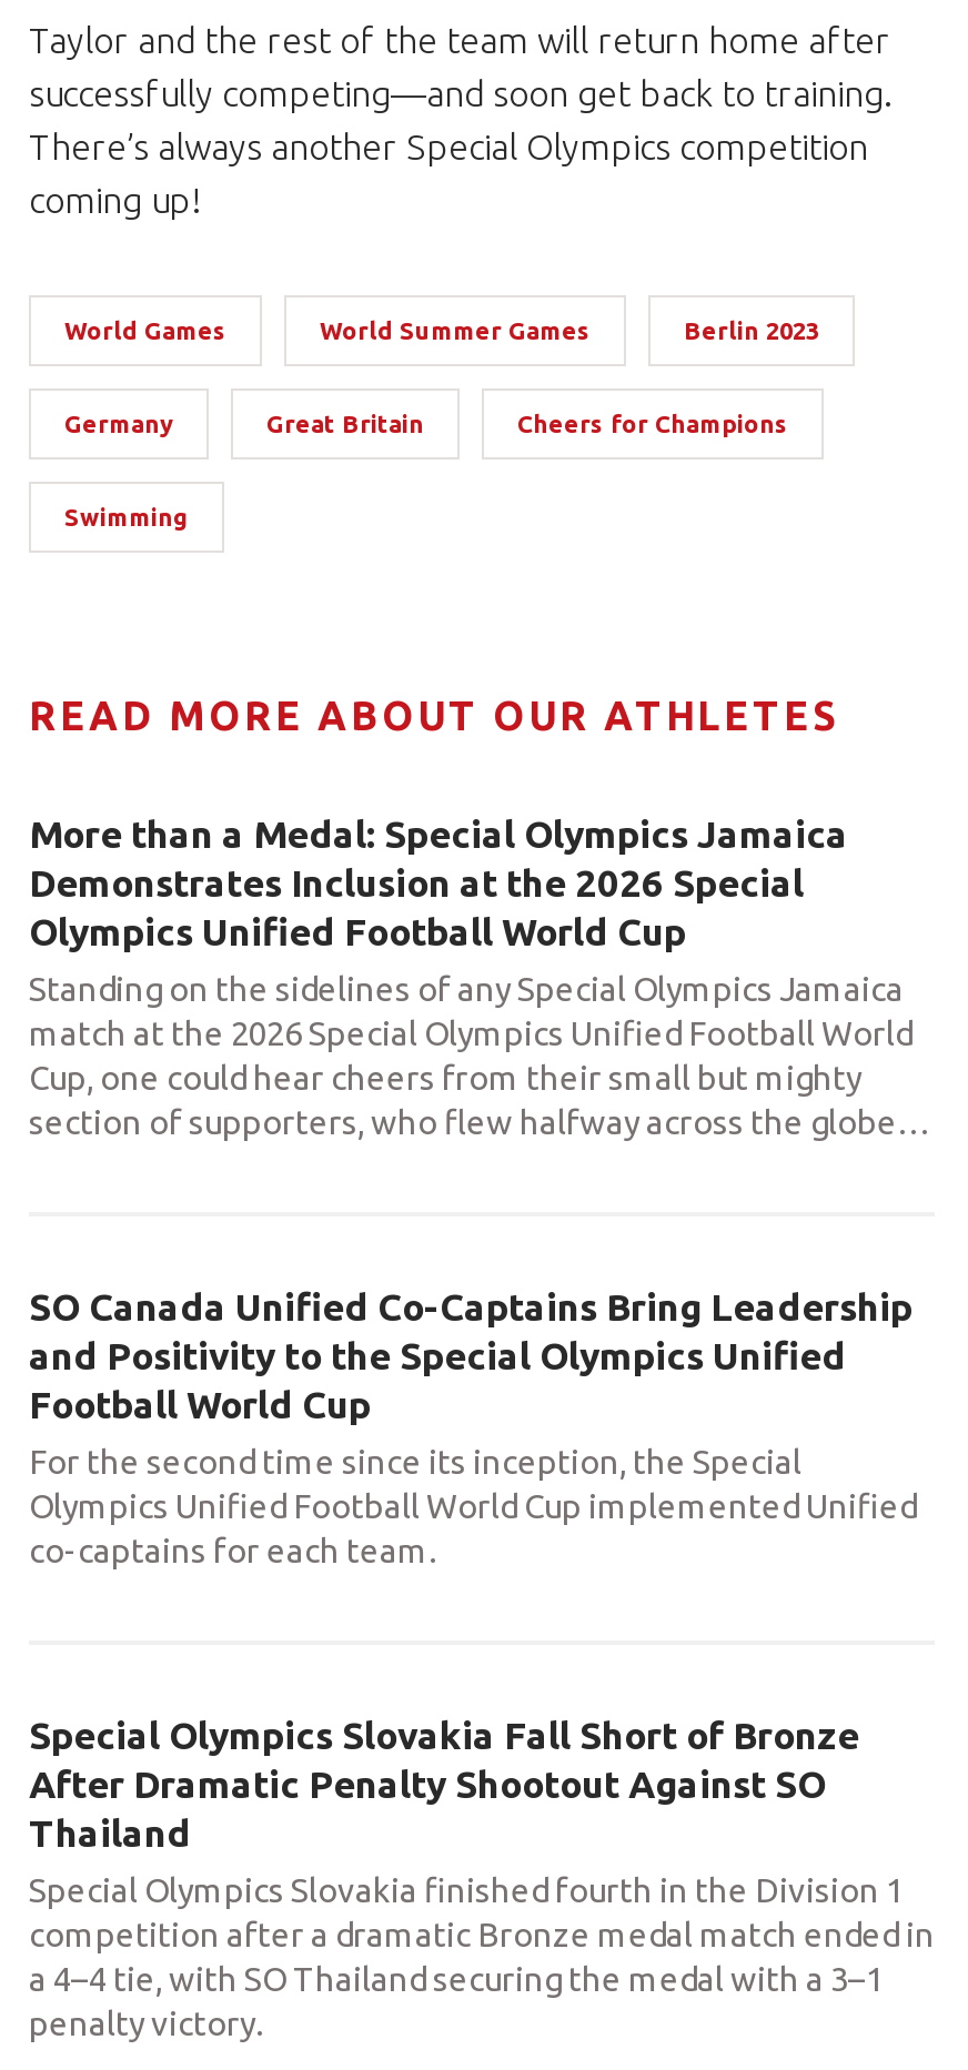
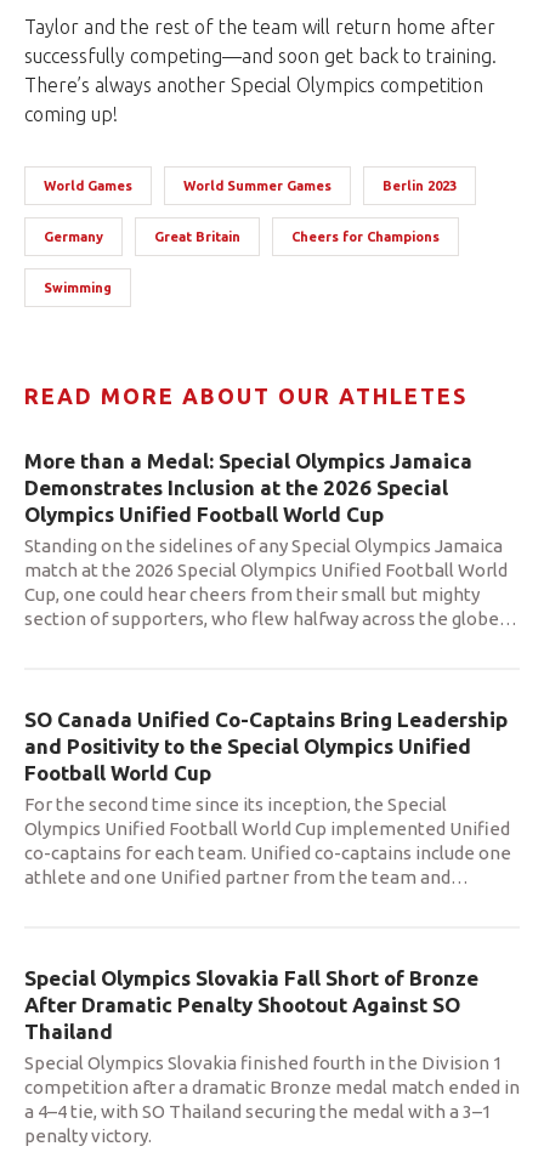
[29,1531,435,1569] co-captains for each team. -> [24,842,511,887] co-captains for each team. Unified co-captains include one | athlete and one Unified partner from the team and …

